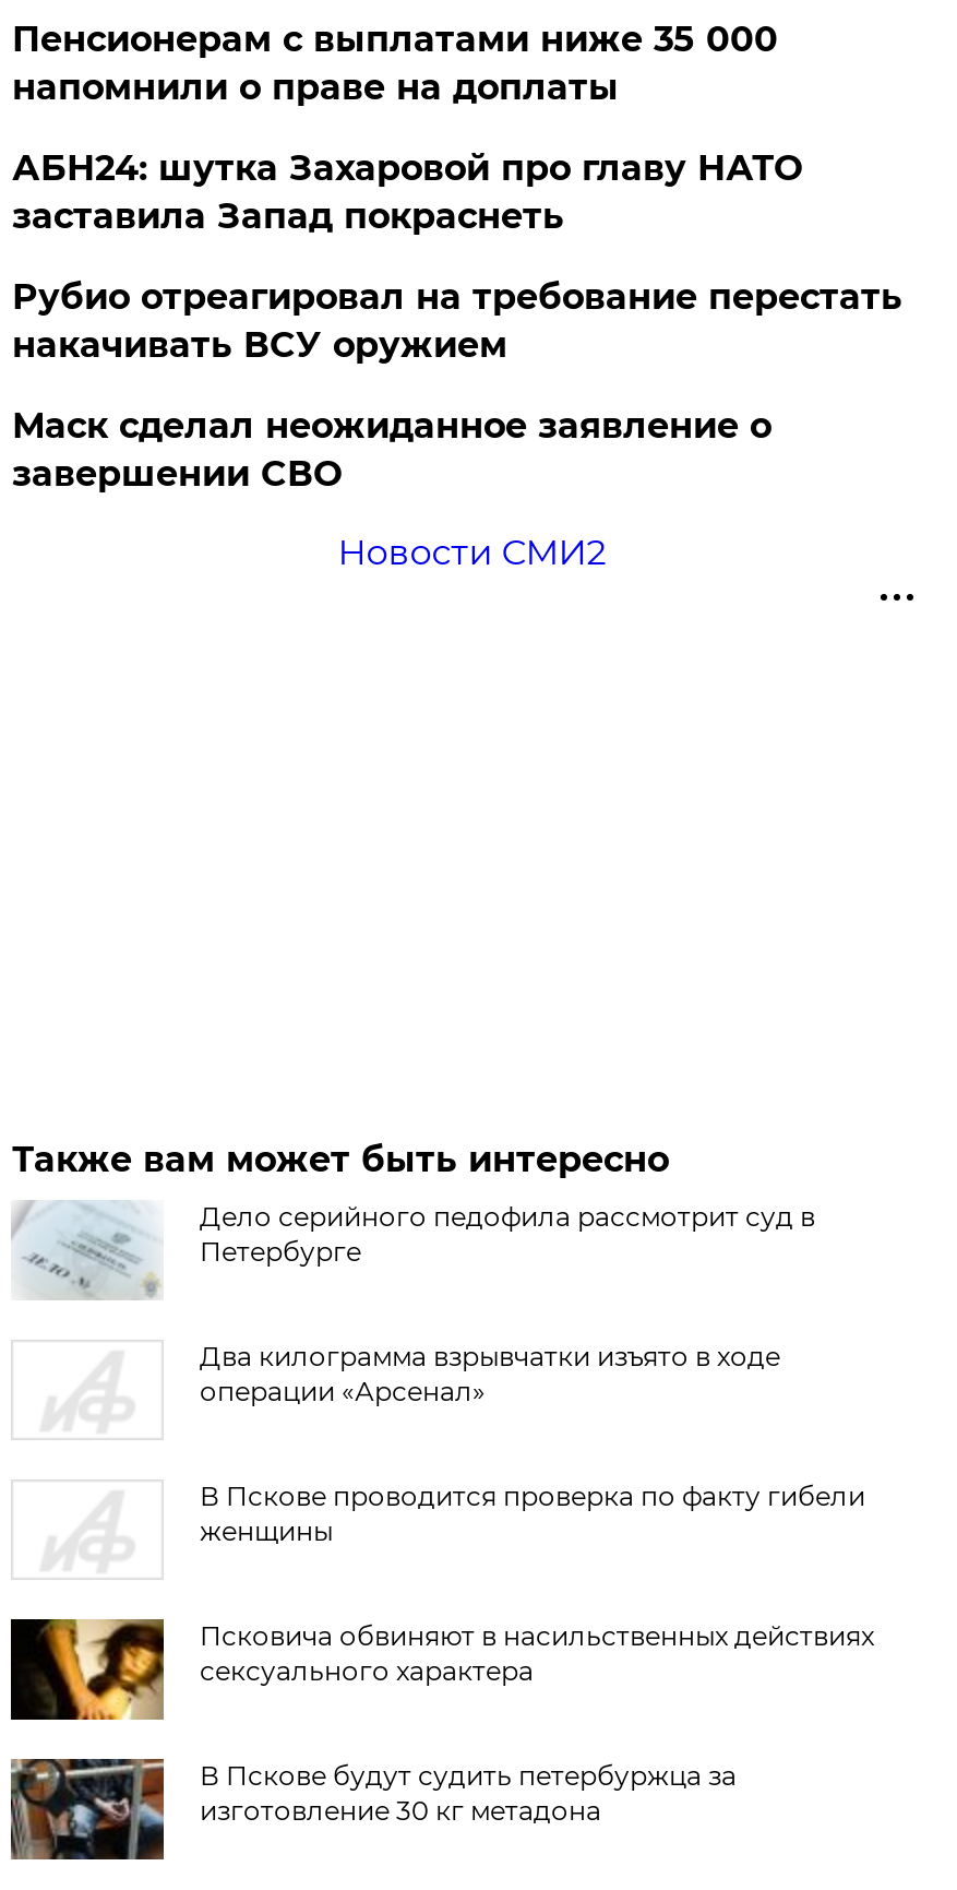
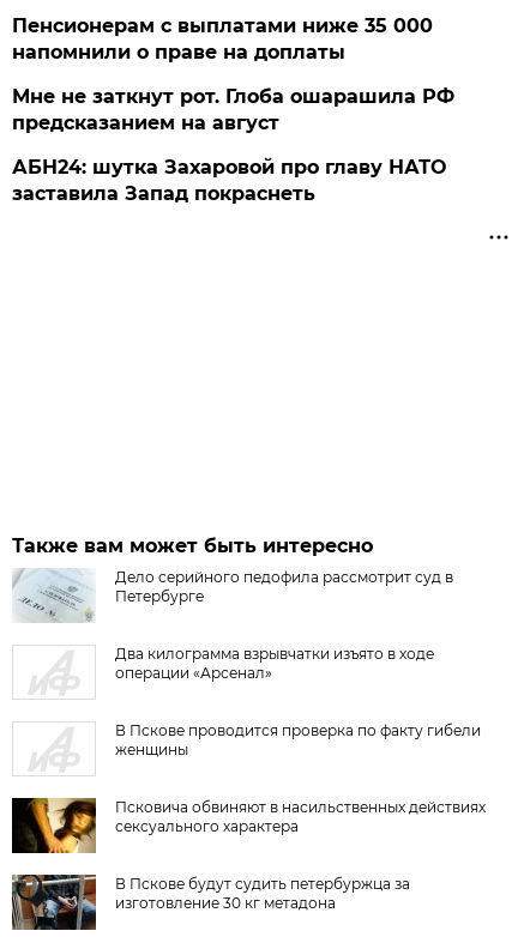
none -> [12,85,455,134] Мне не заткнут рот. Глоба ошарашила РФ | предсказанием на август
moved [12,147,802,237] -> [12,156,447,205]: АБН24: шутка Захаровой про главу НАТО | заставила Запад покраснеть
[12,276,902,573] Рубио отреагировал на требование перестать | накачивать ВСУ оружием | Маск сделал неожиданное заявление о | завершении СВО | Новости СМИ2 -> none

